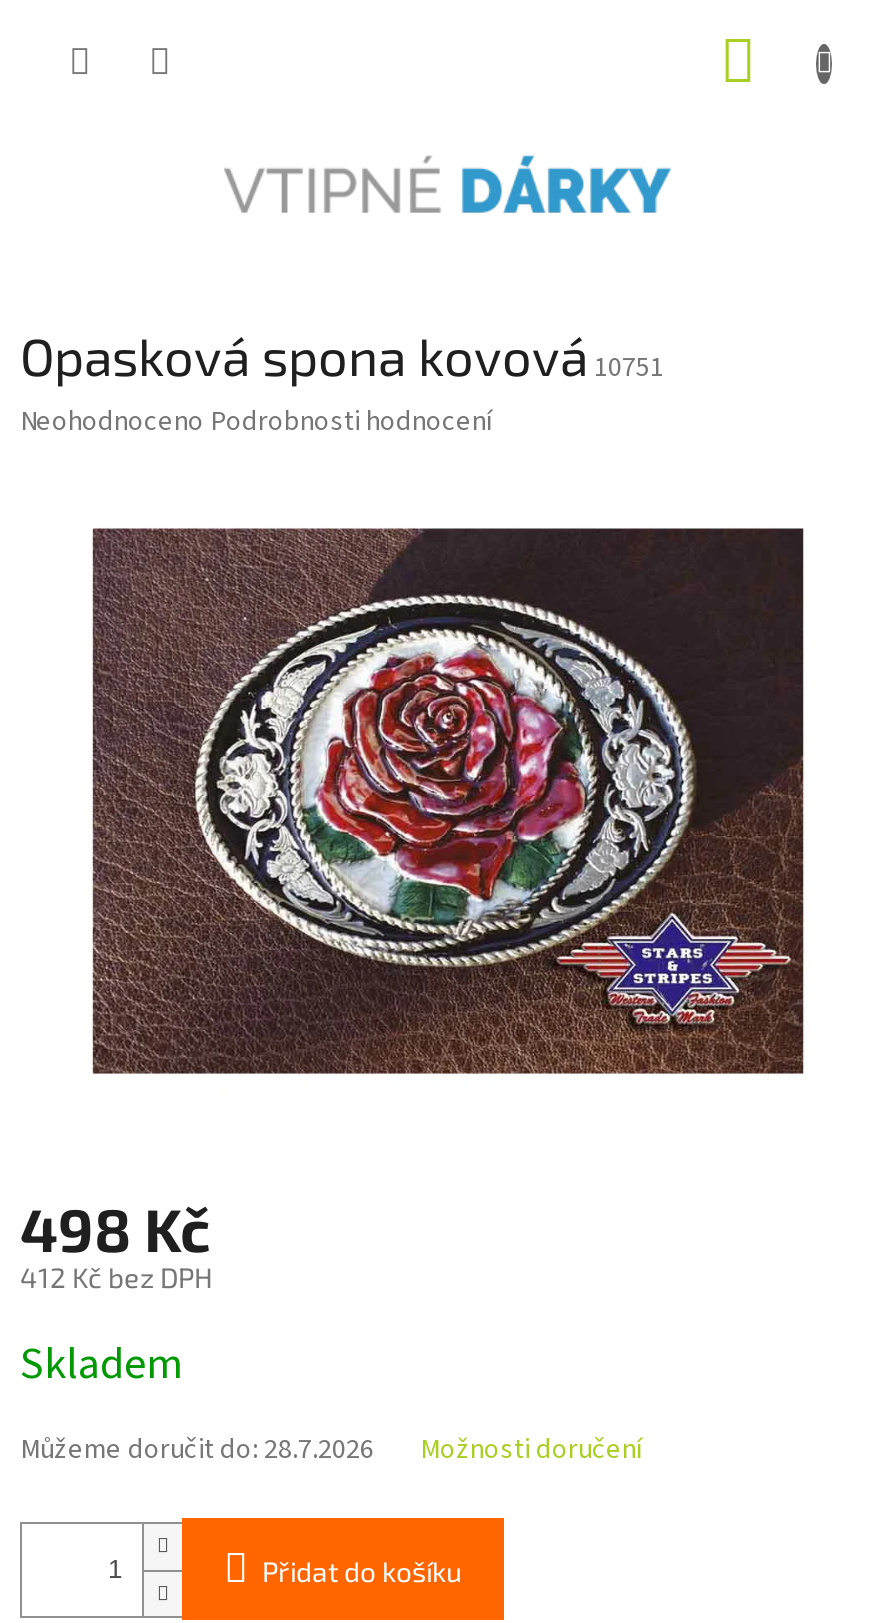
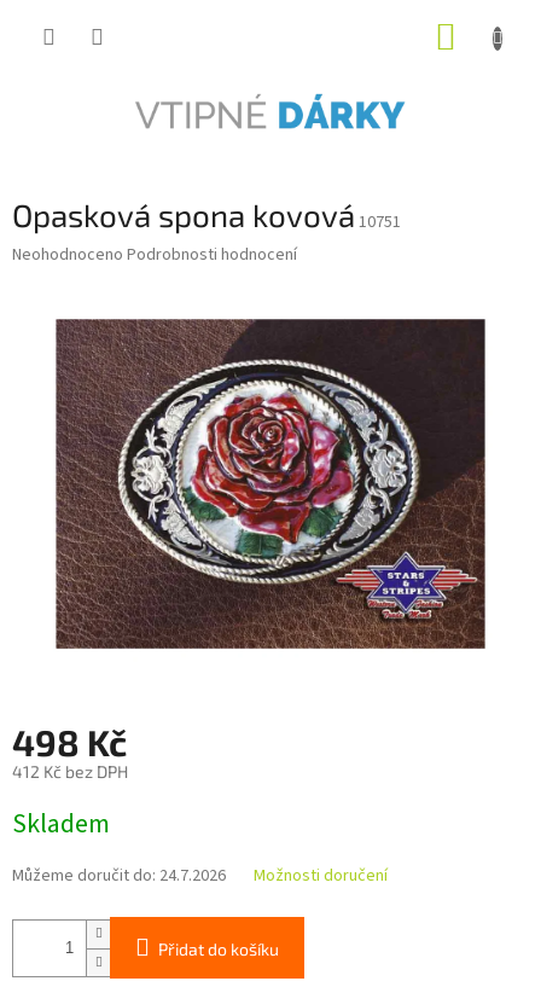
[20,1431,374,1471] Můžeme doručit do: 28.7.2026 -> [12,864,226,888] Můžeme doručit do: 24.7.2026

